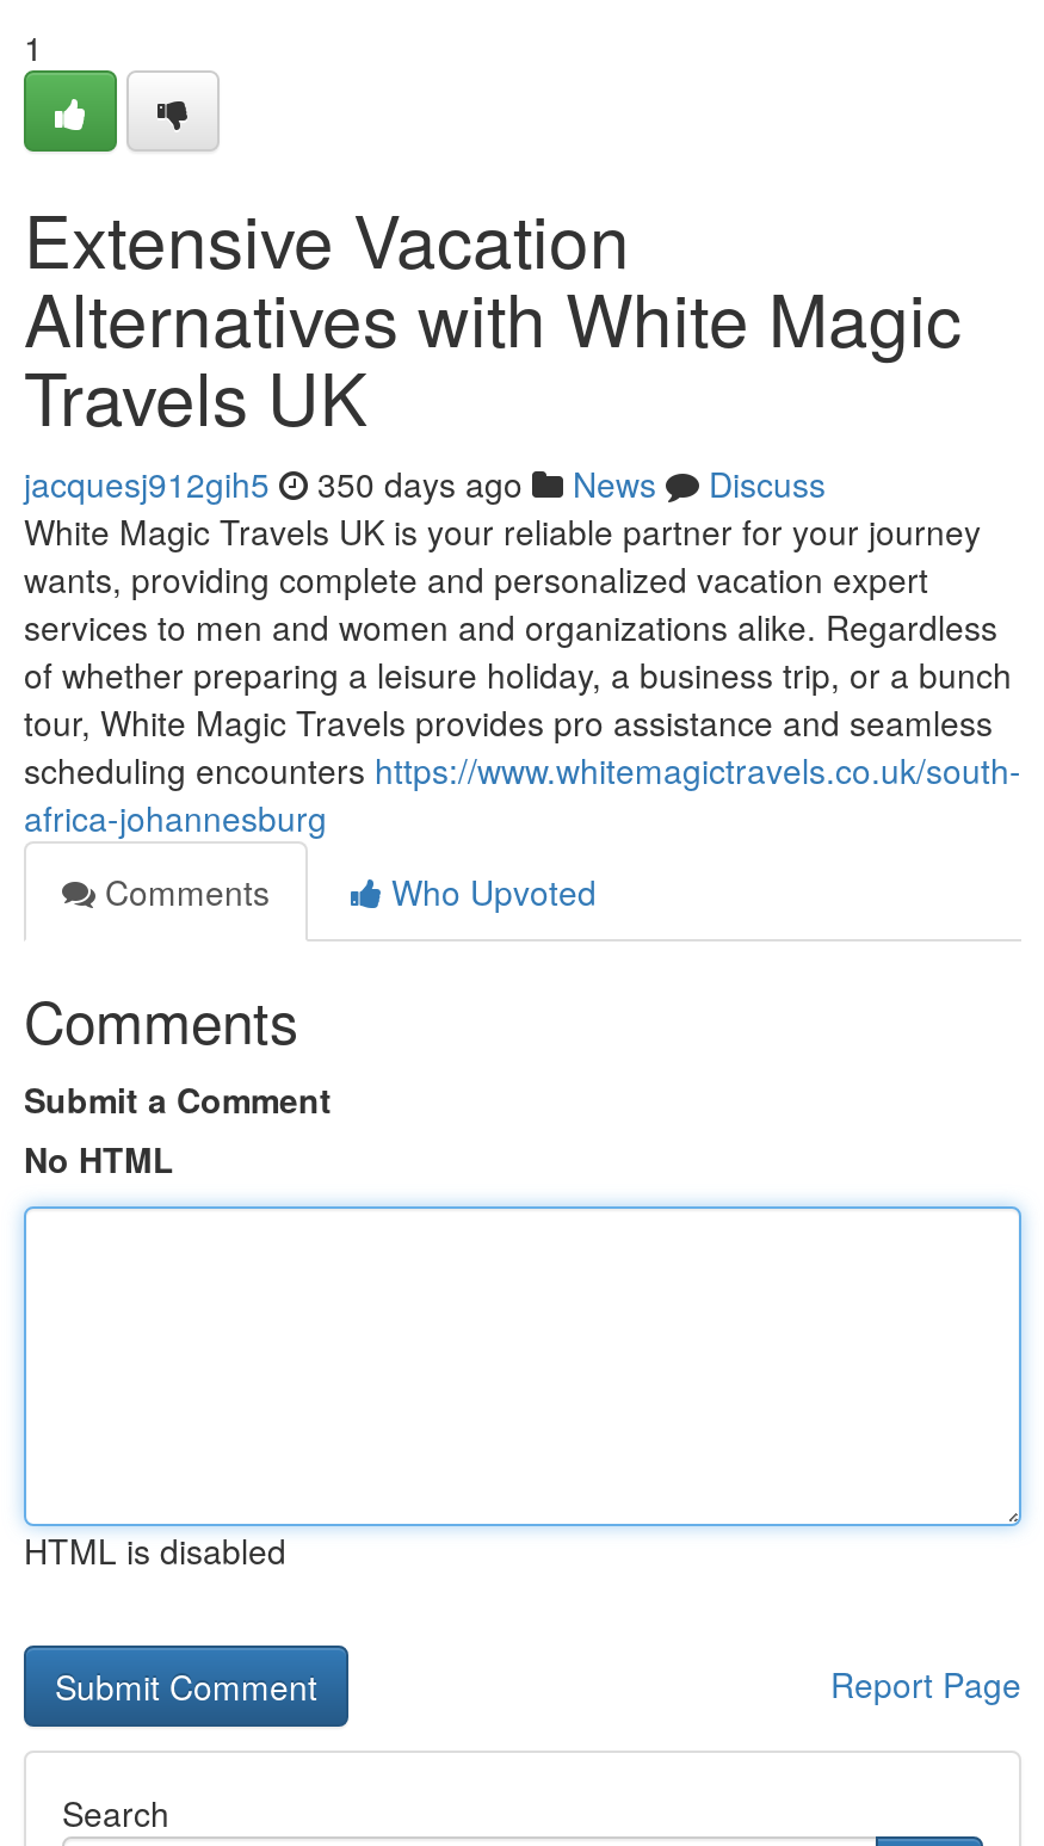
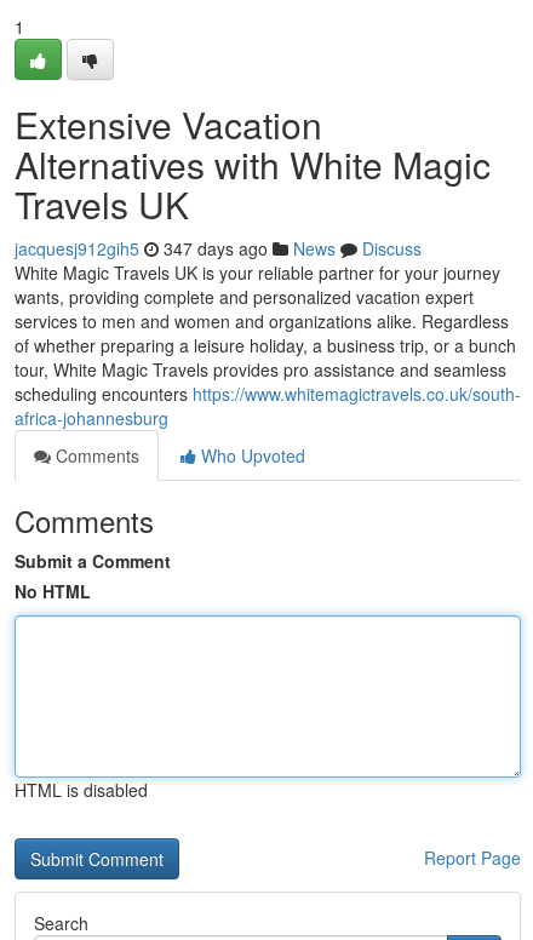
[24,459,826,507] jacquesj912gih5 350 days ago News Discuss -> [15,236,422,260] jacquesj912gih5 347 days ago News Discuss

